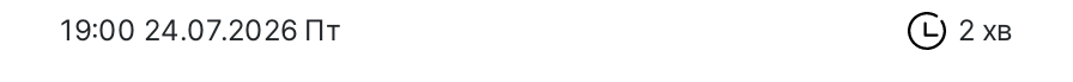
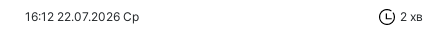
[60,12,340,47] 19:00 24.07.2026 Пт -> [25,9,139,24] 16:12 22.07.2026 Ср

